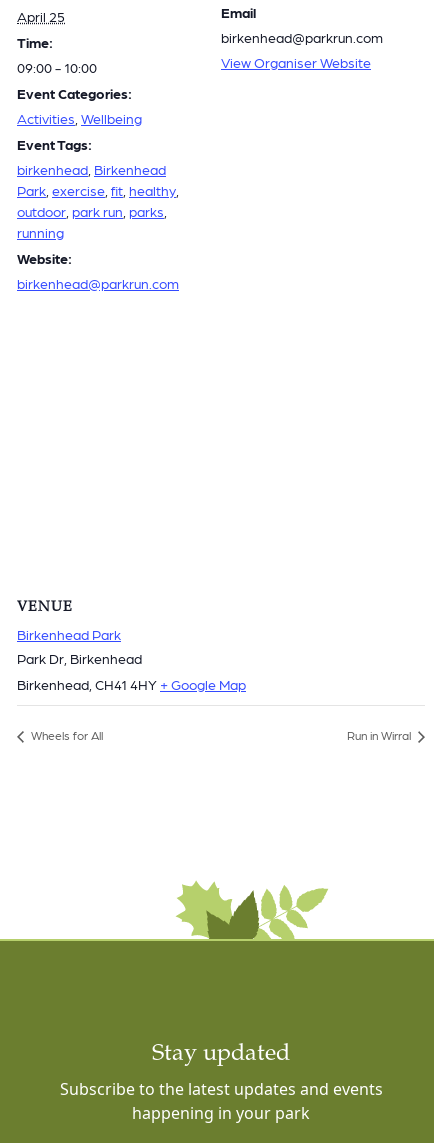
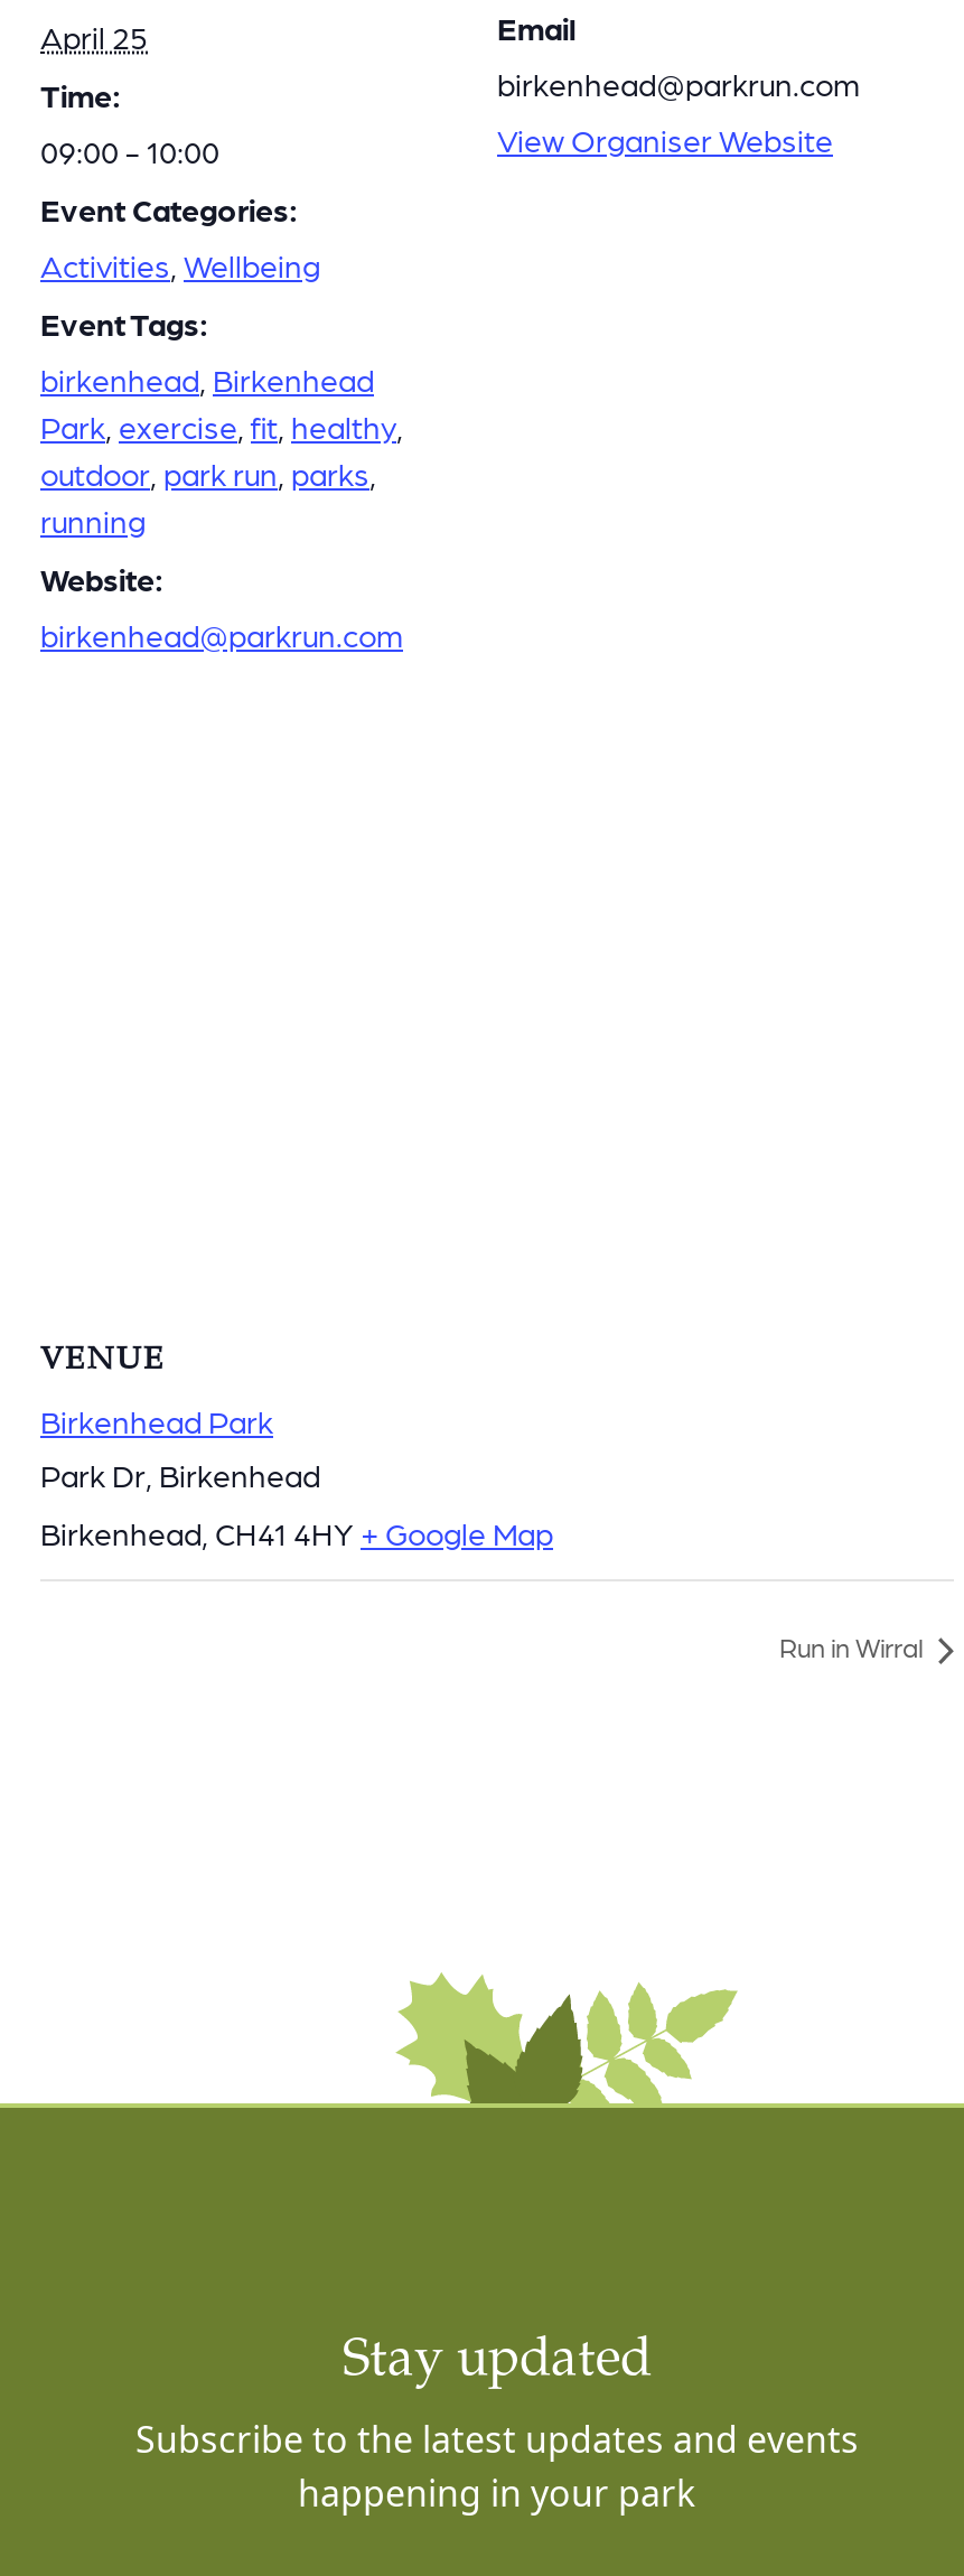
[28,728,103,742] Wheels for All -> none

